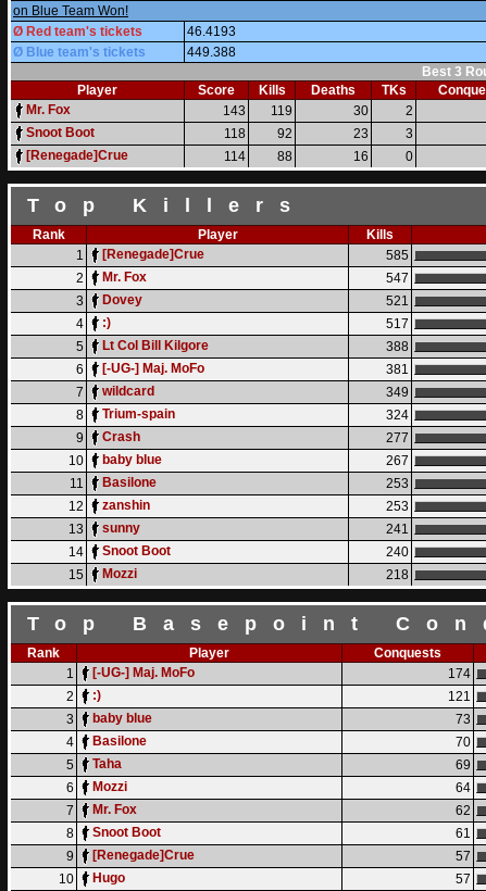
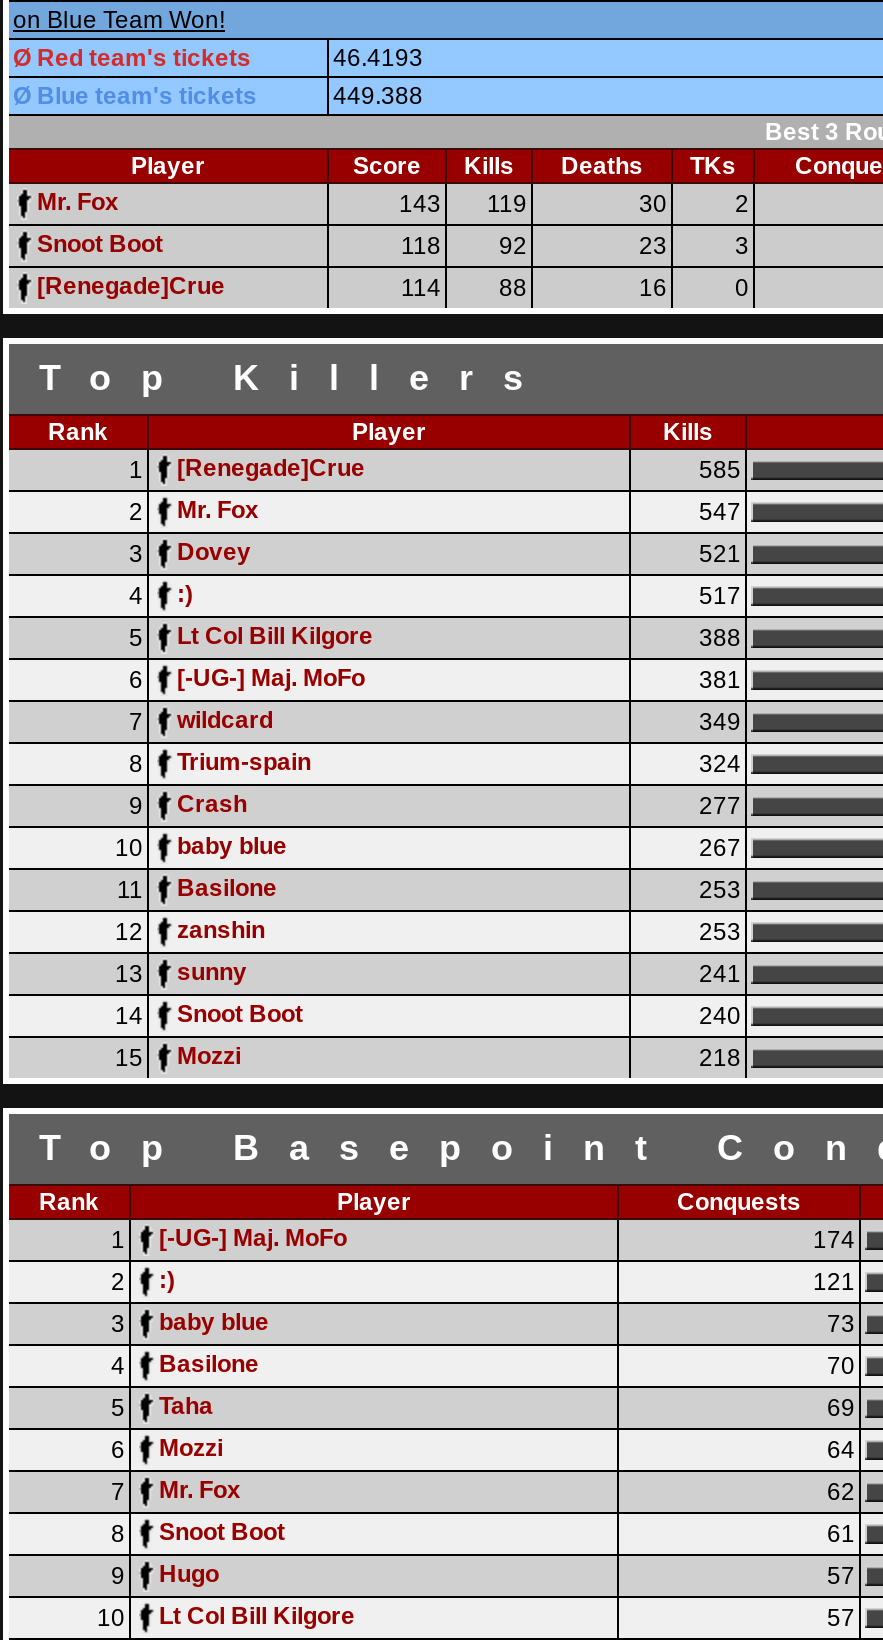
[92,848,195,863] [Renegade]Crue -> none
none -> [159,1602,355,1630] Lt Col Bill Kilgore
moved [92,871,125,886] -> [159,1560,219,1588]: Hugo

